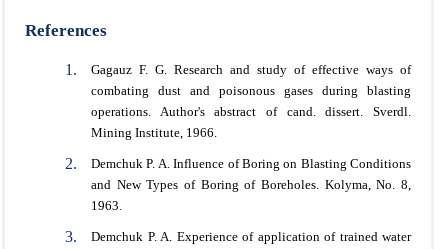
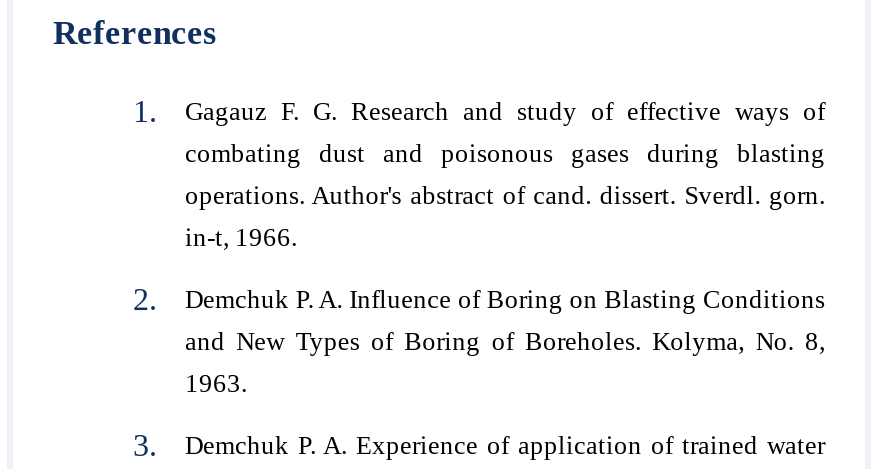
[91,104,411,140] operations. Author's abstract of cand. dissert. Sverdl. | Mining Institute, 1966. -> [185,180,825,252] operations. Author's abstract of cand. dissert. Sverdl. gorn. | in-t, 1966.

